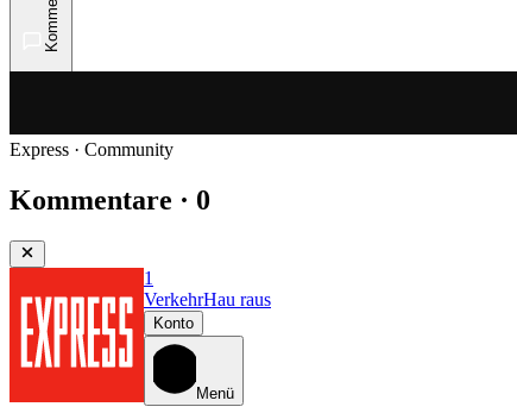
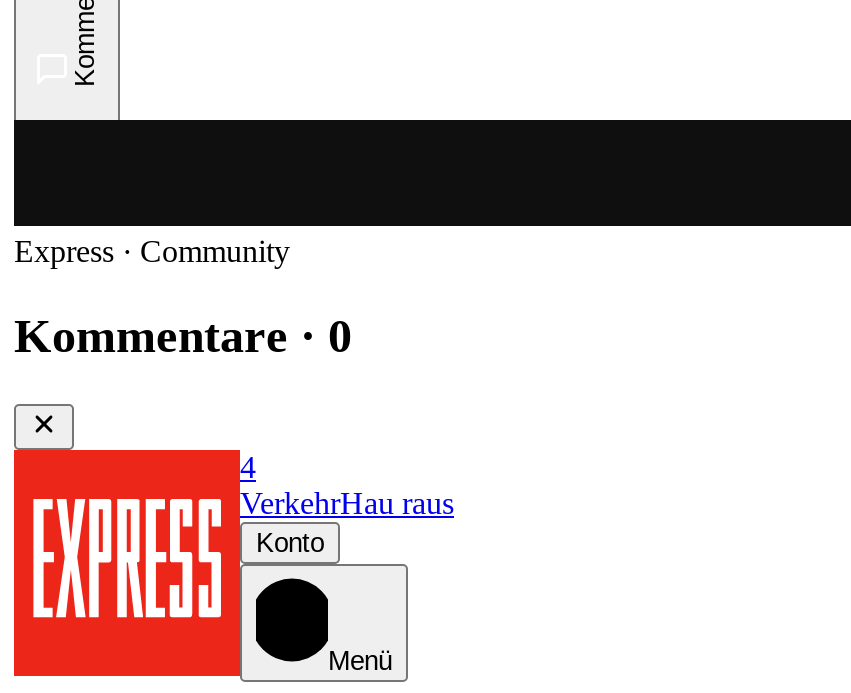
[144,268,153,288] 1 -> [240,450,256,484] 4

